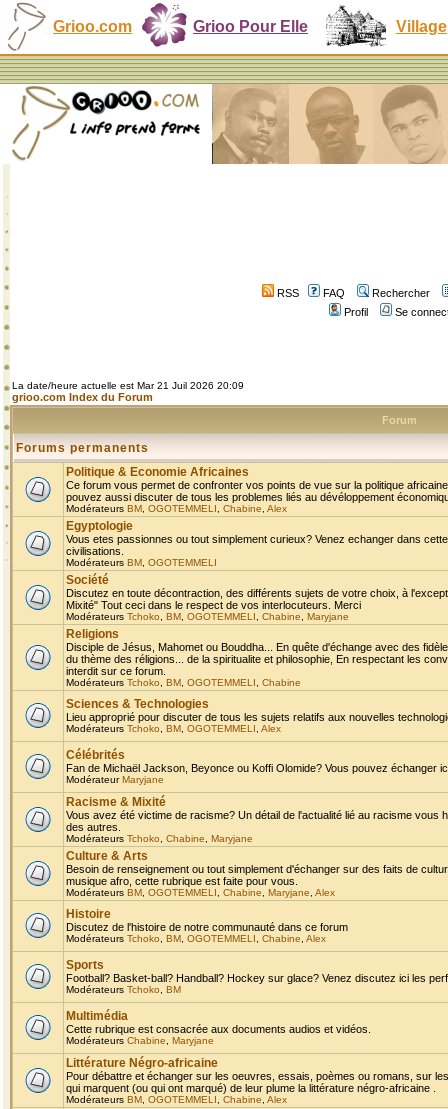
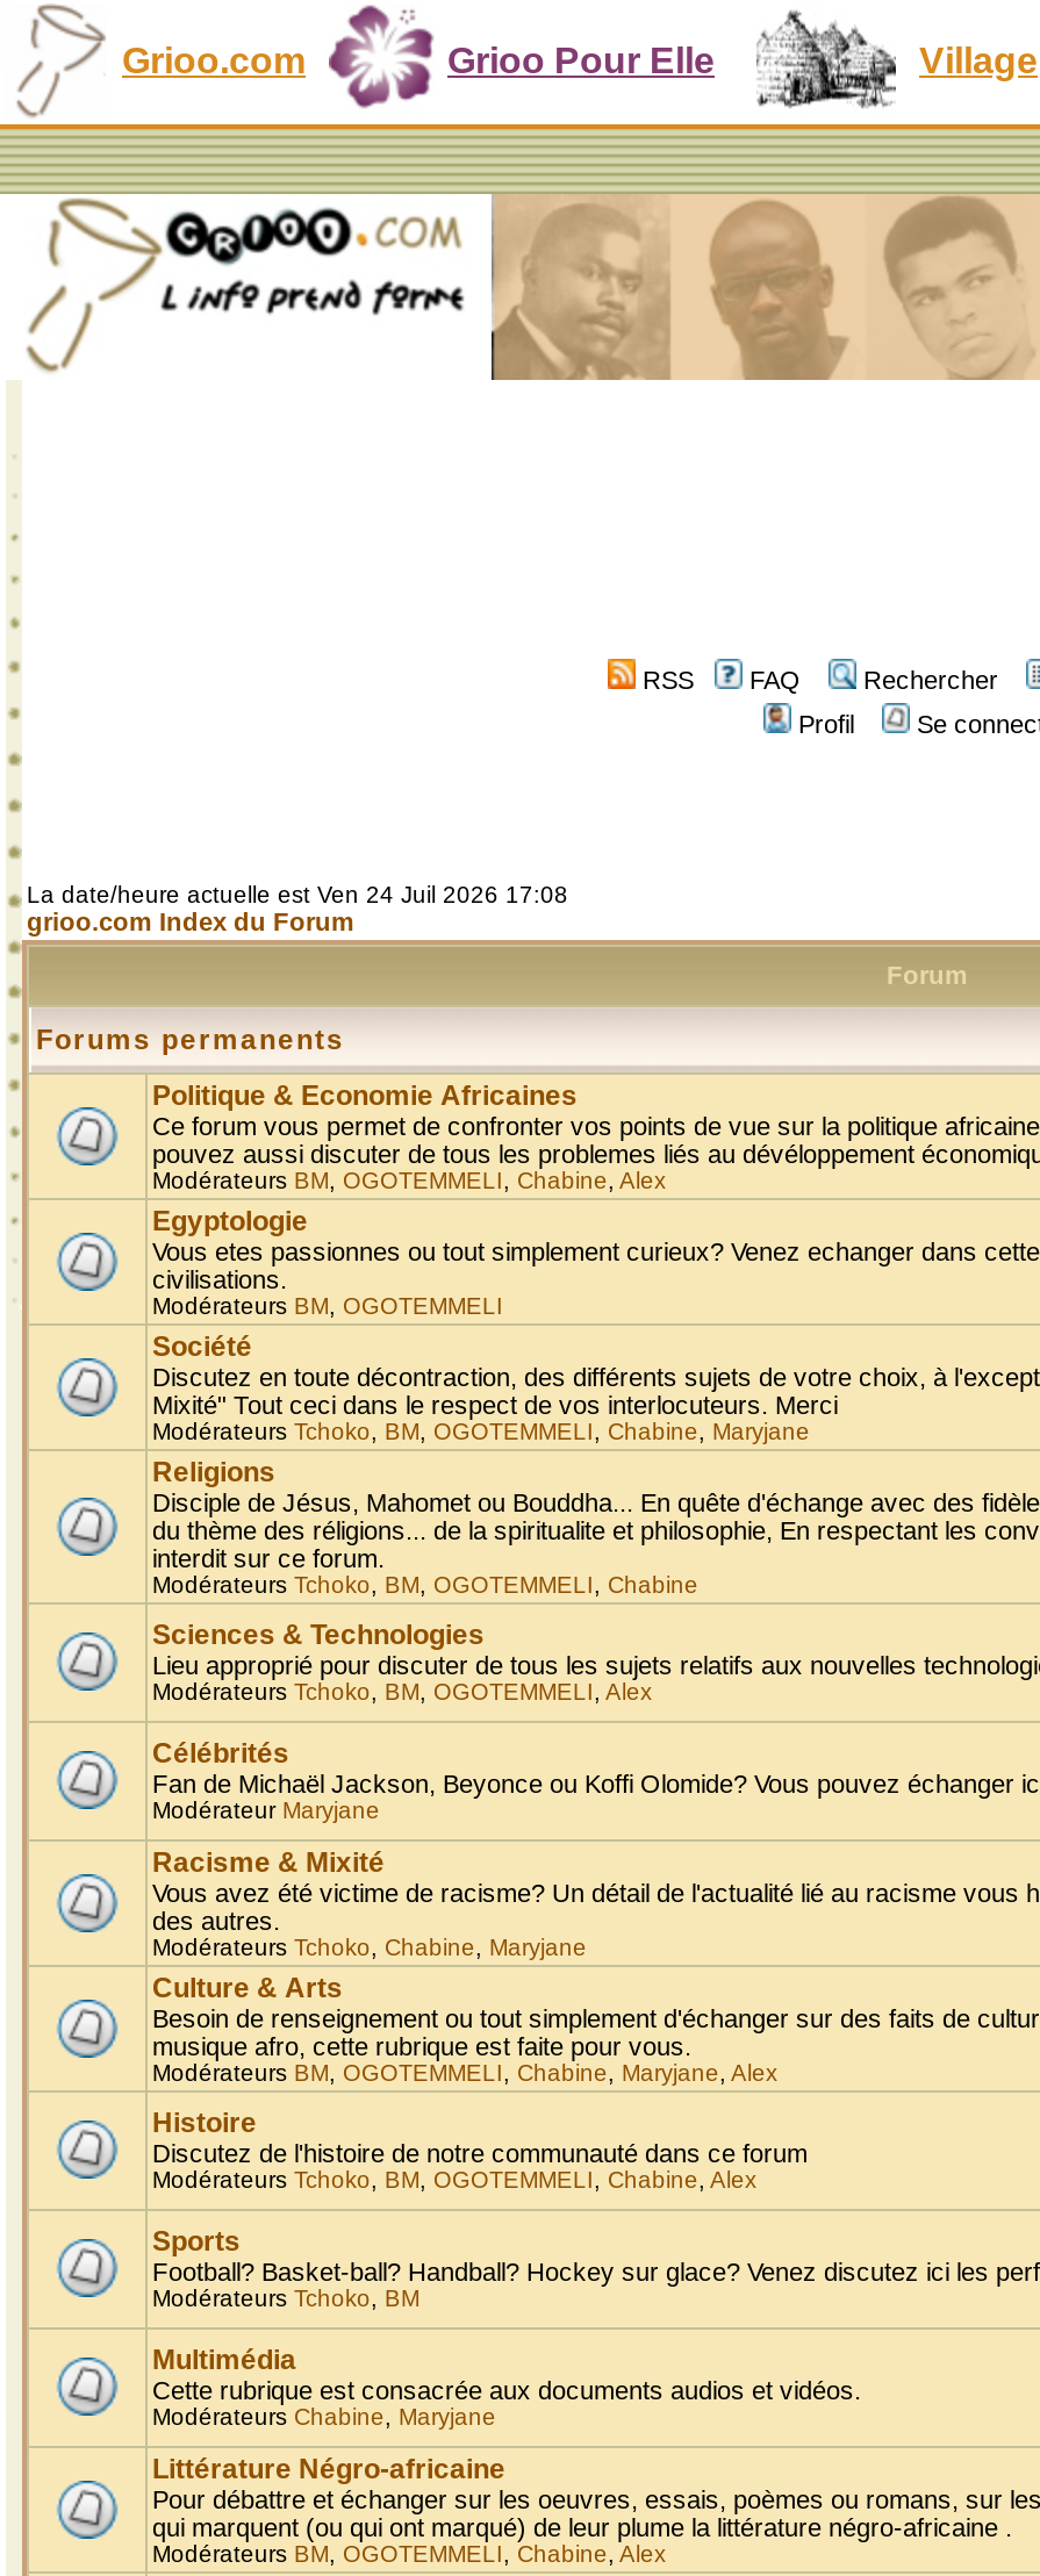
[12,380,244,391] La date/heure actuelle est Mar 21 Juil 2026 20:09 -> [27,882,568,907] La date/heure actuelle est Ven 24 Juil 2026 17:08

